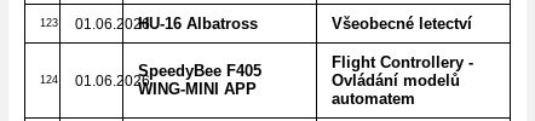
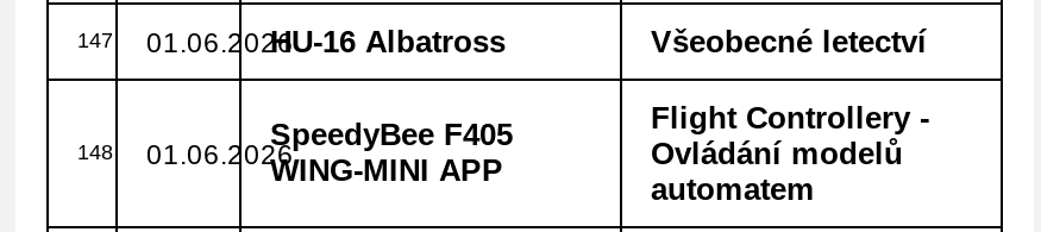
[40,17,58,29] 123 -> [77,28,113,52] 147
[40,74,58,86] 124 -> [77,140,113,164] 148

